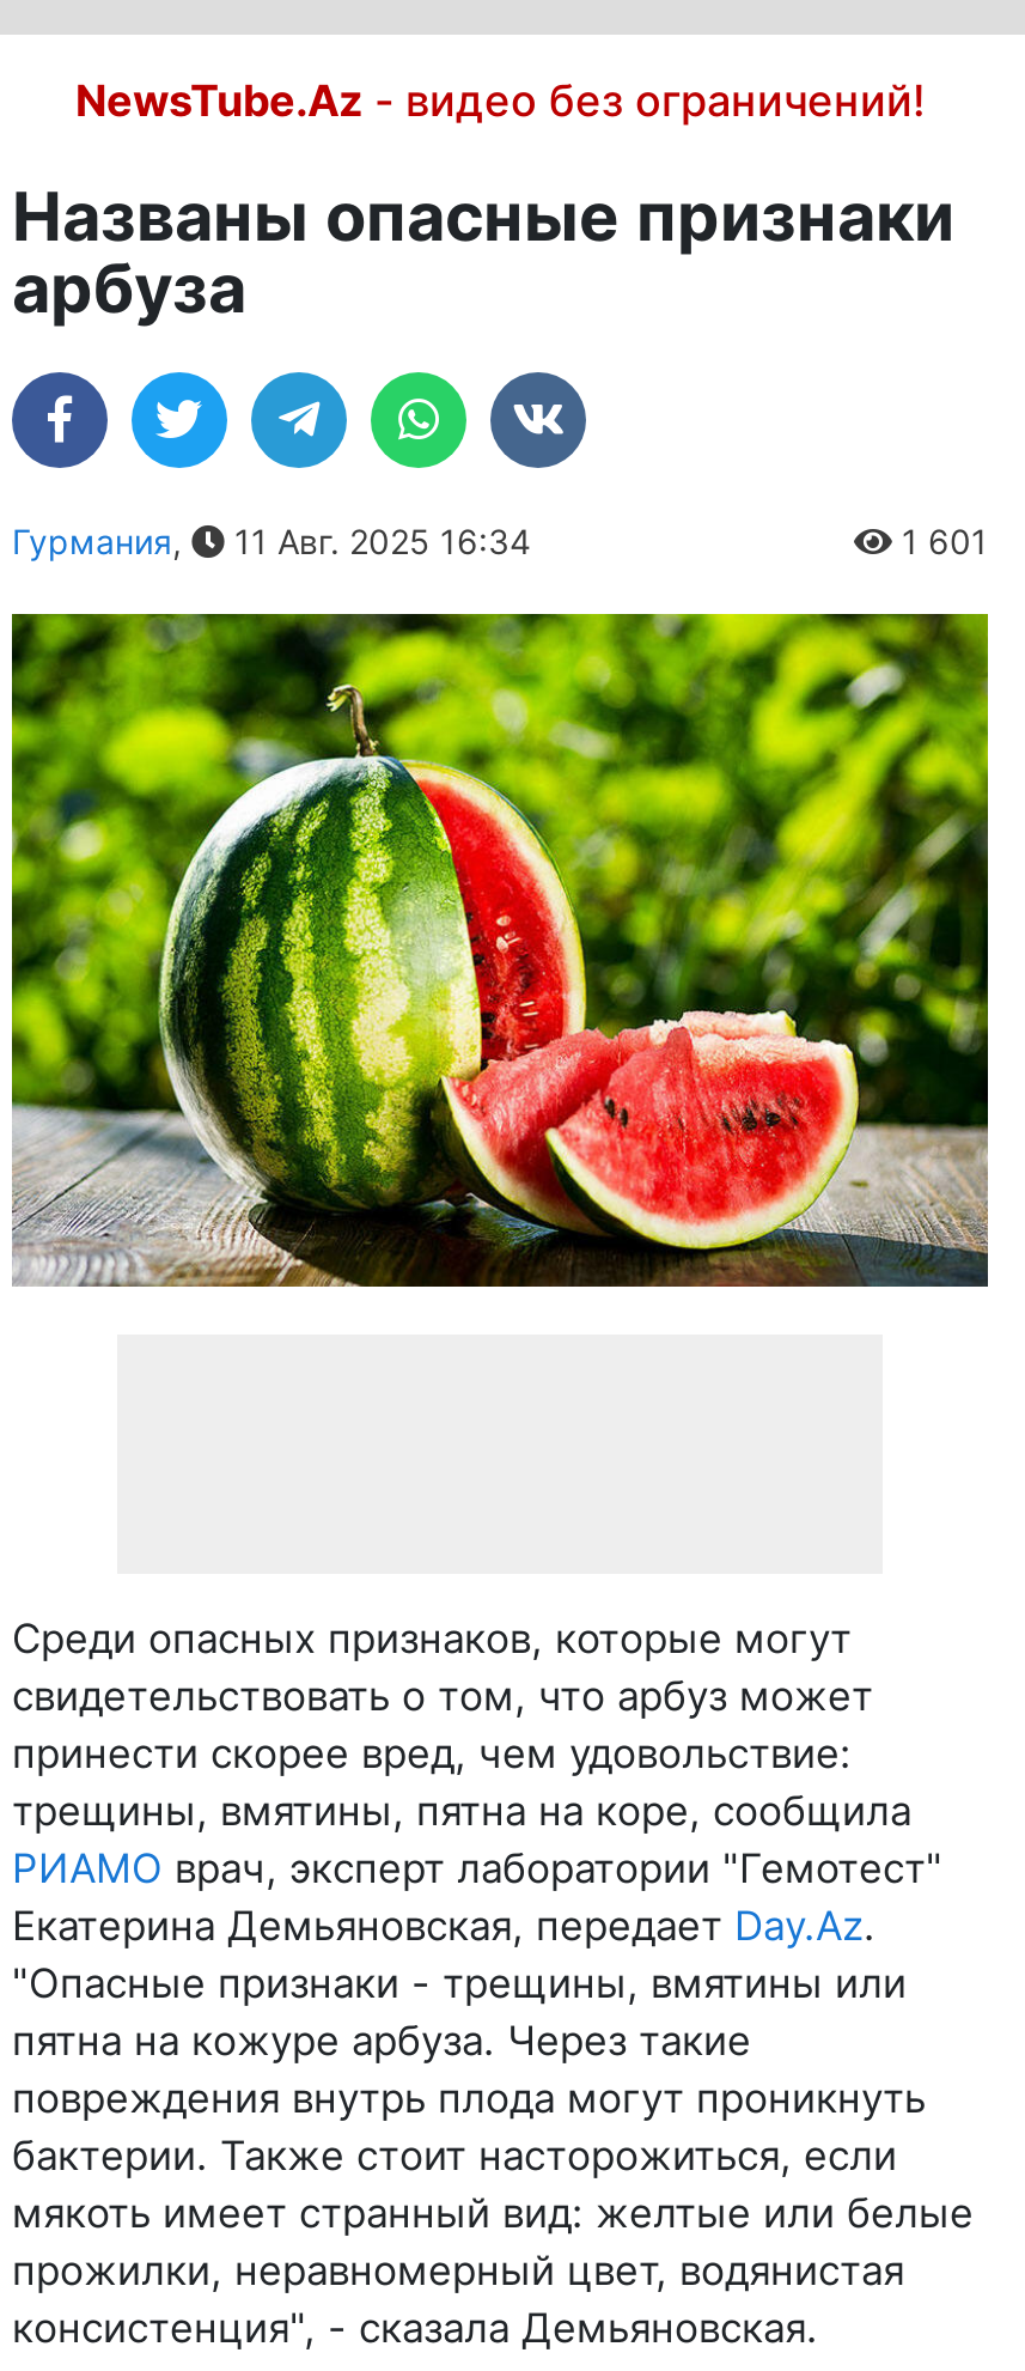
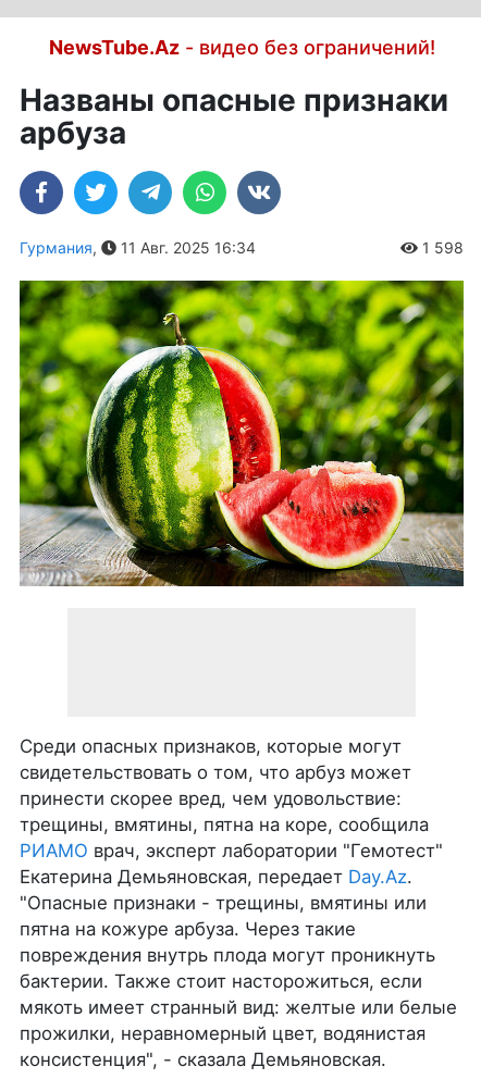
[892,521,988,561] 1 601 -> [418,238,464,257] 1 598

